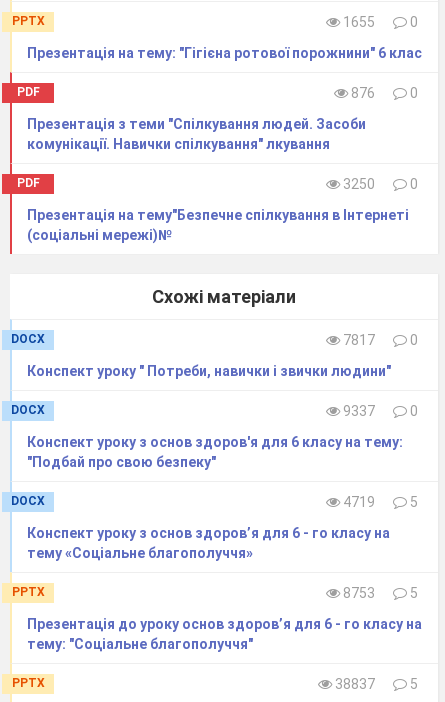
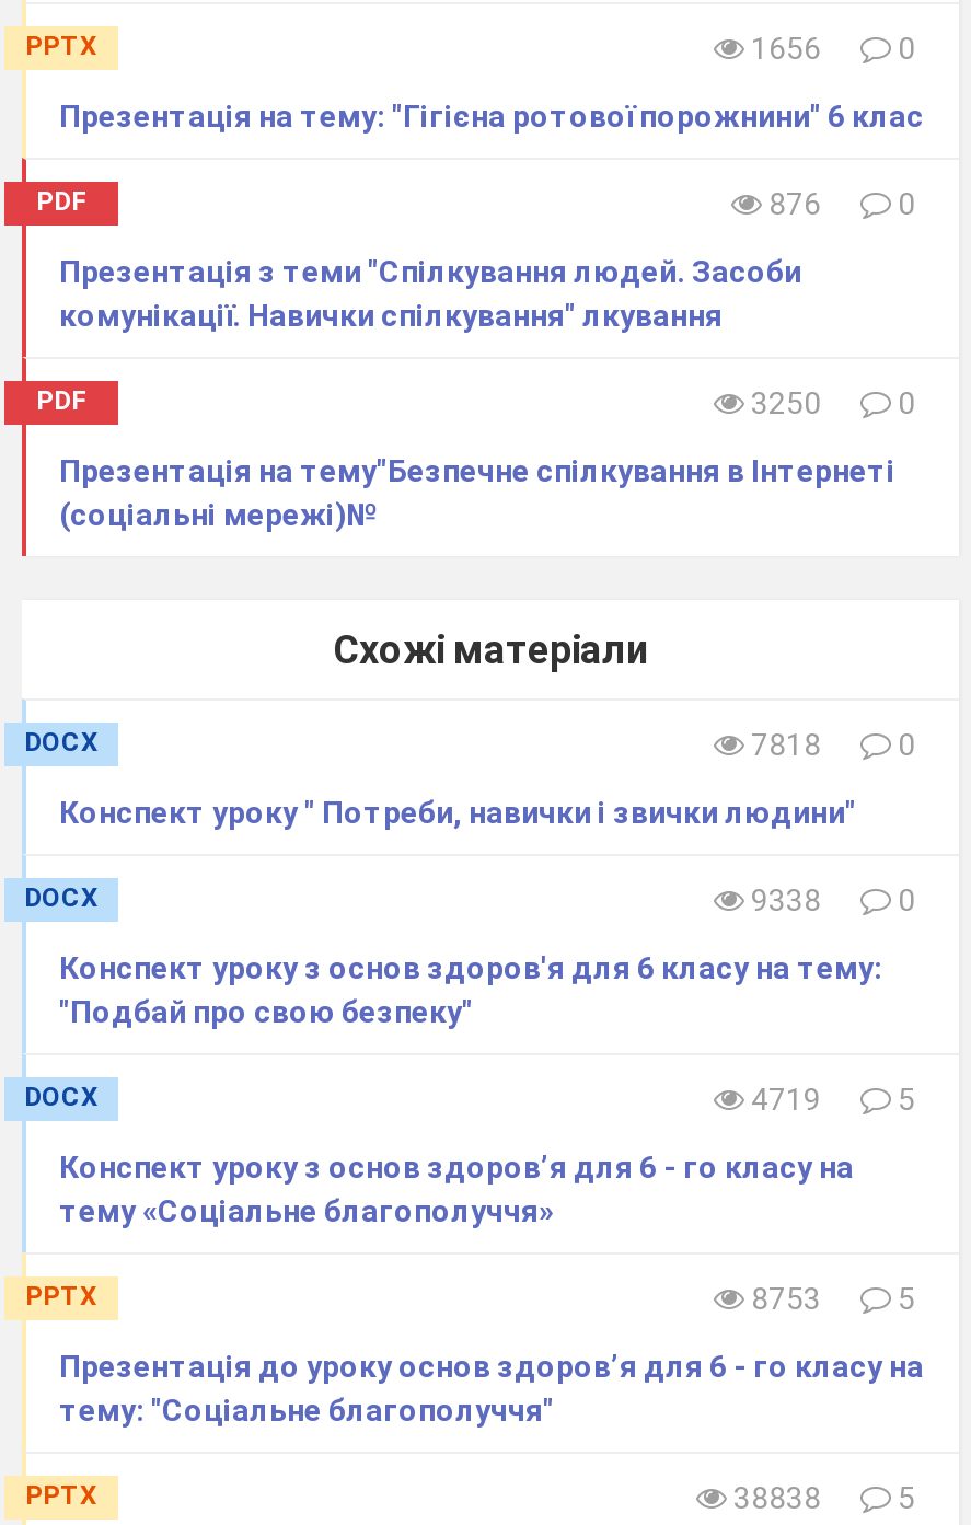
[340,14,375,30] 1655 -> [744,30,821,65] 1656
[340,332,418,348] 7817 0 -> [744,727,915,762] 7818 0
[340,403,418,419] 9337 0 -> [744,882,915,917] 9338 0
[332,676,418,692] 38837 5 -> [727,1480,915,1515] 38838 5

